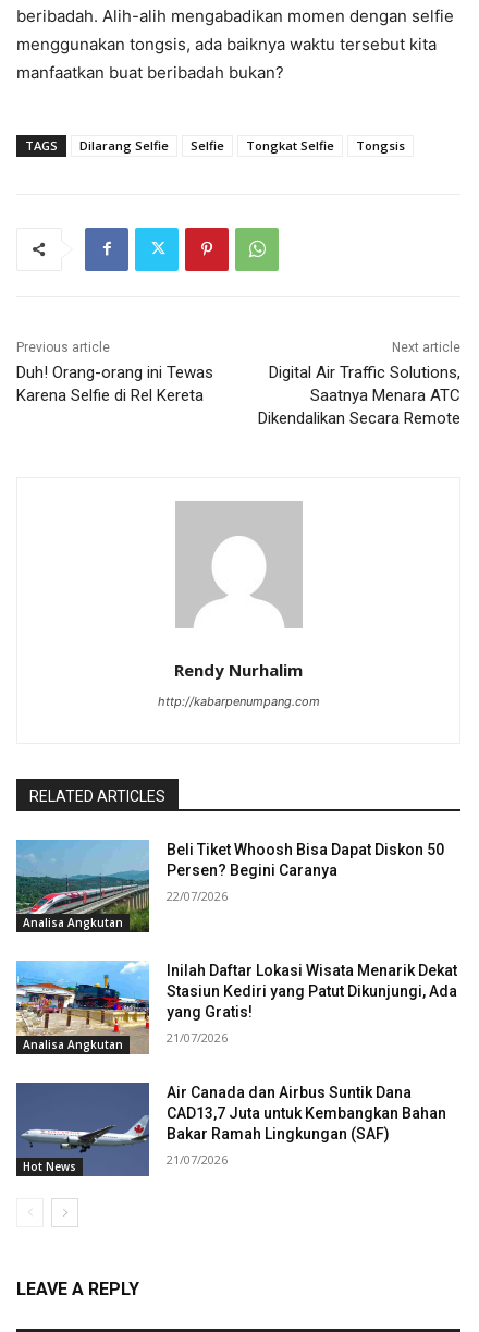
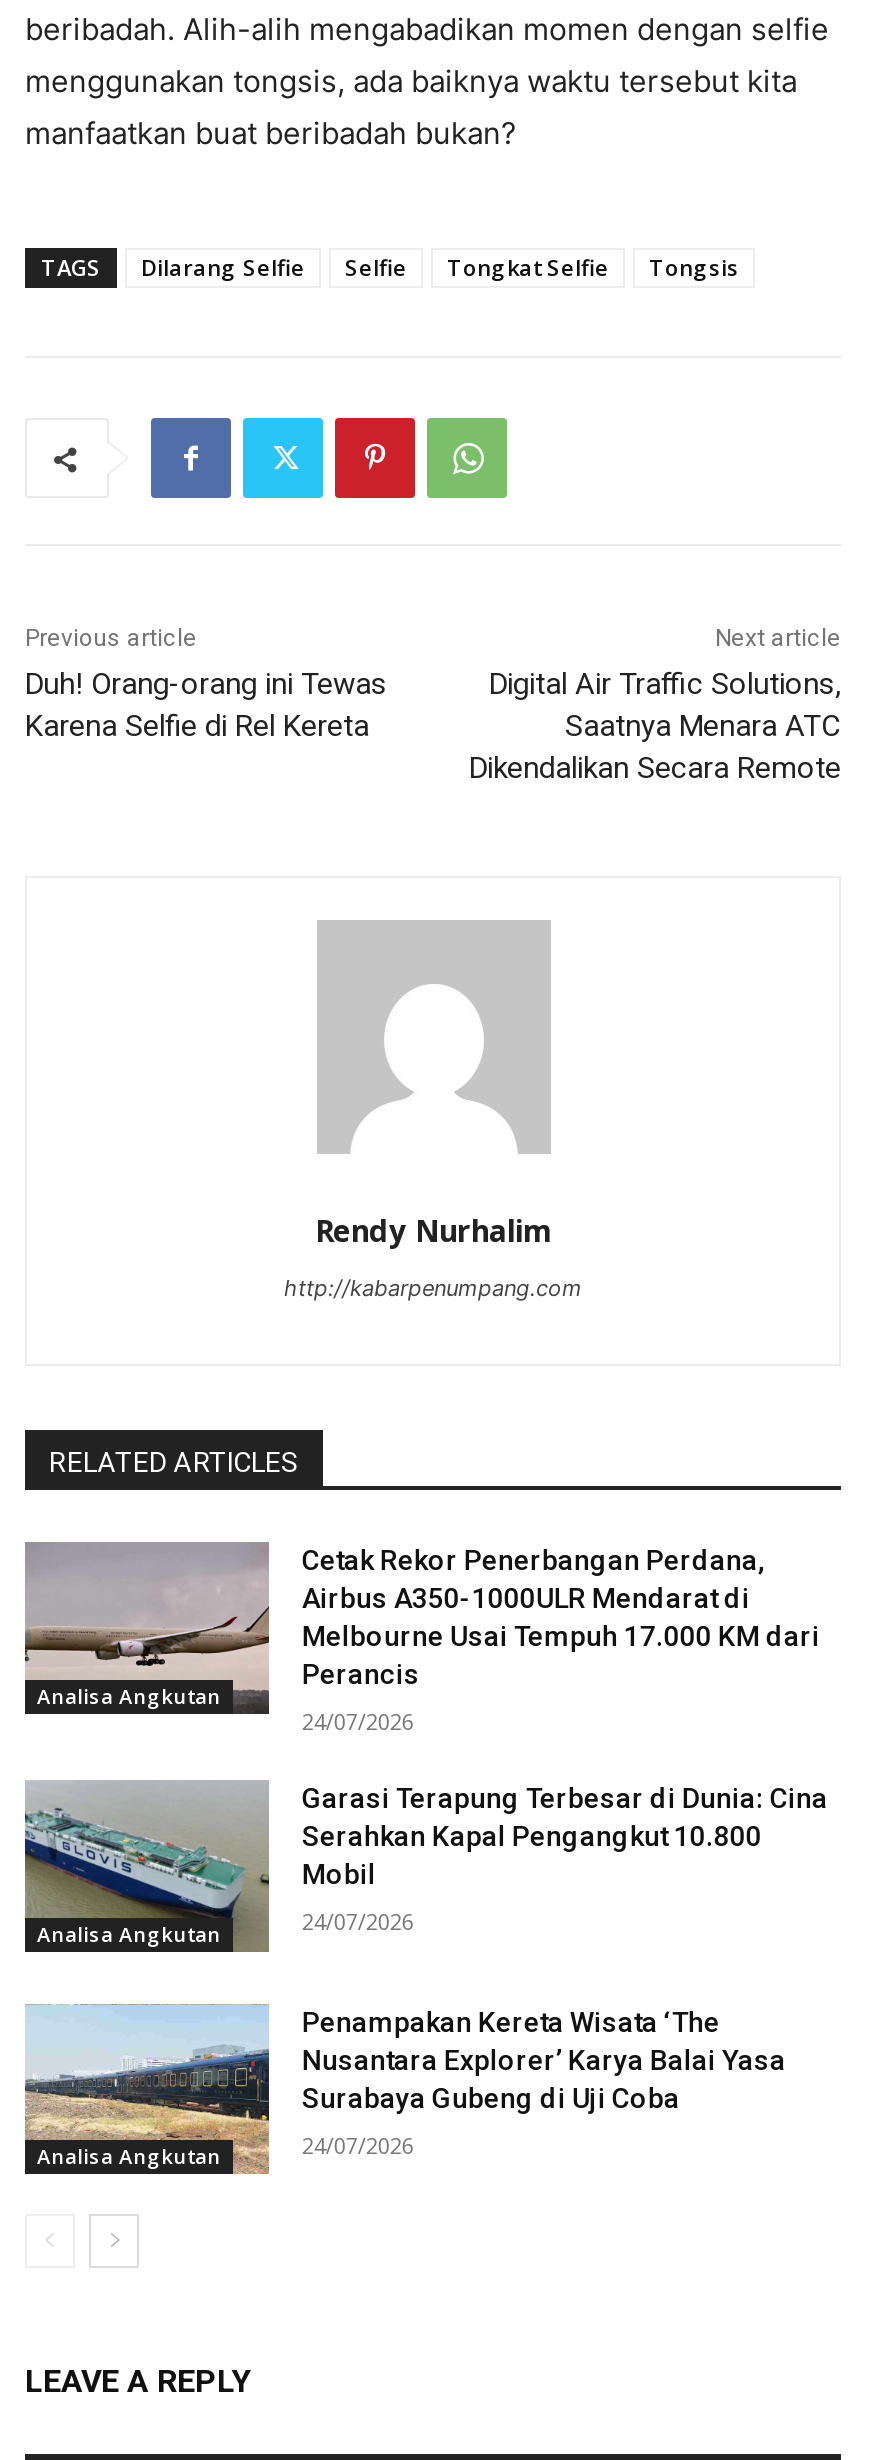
[15,839,445,933] [image] | Beli Tiket Whoosh Bisa Dapat Diskon 50 | Persen? Begini Caranya -> [23,1542,820,1716] [image] | Cetak Rekor Penerbangan Perdana, | Airbus A350-1000ULR Mendarat di | Melbourne Usai Tempuh 17.000 KM dari | Perancis
[167,887,228,904] 22/07/2026 -> [302,1706,414,1736] 24/07/2026
[15,960,458,1055] [image] | Inilah Daftar Lokasi Wisata Menarik Dekat | Stasiun Kediri yang Patut Dikunjungi, Ada | yang Gratis! -> [25,1778,828,1954] [image] | Garasi Terapung Terbesar di Dunia: Cina | Serahkan Kapal Pengangkut 10.800 | Mobil
[167,1030,228,1046] 21/07/2026 -> [302,1906,414,1936] 24/07/2026
[15,1082,150,1177] [image] | Hot News -> [23,2002,271,2176] [image] | Analisa Angkutan
[167,1084,447,1143] Air Canada dan Airbus Suntik Dana | CAD13,7 Juta untuk Kembangkan Bahan | Bakar Ramah Lingkungan (SAF) -> [302,2005,786,2113] Penampakan Kereta Wisata ‘The | Nusantara Explorer’ Karya Balai Yasa | Surabaya Gubeng di Uji Coba
[167,1151,228,1168] 21/07/2026 -> [302,2129,414,2159] 24/07/2026

